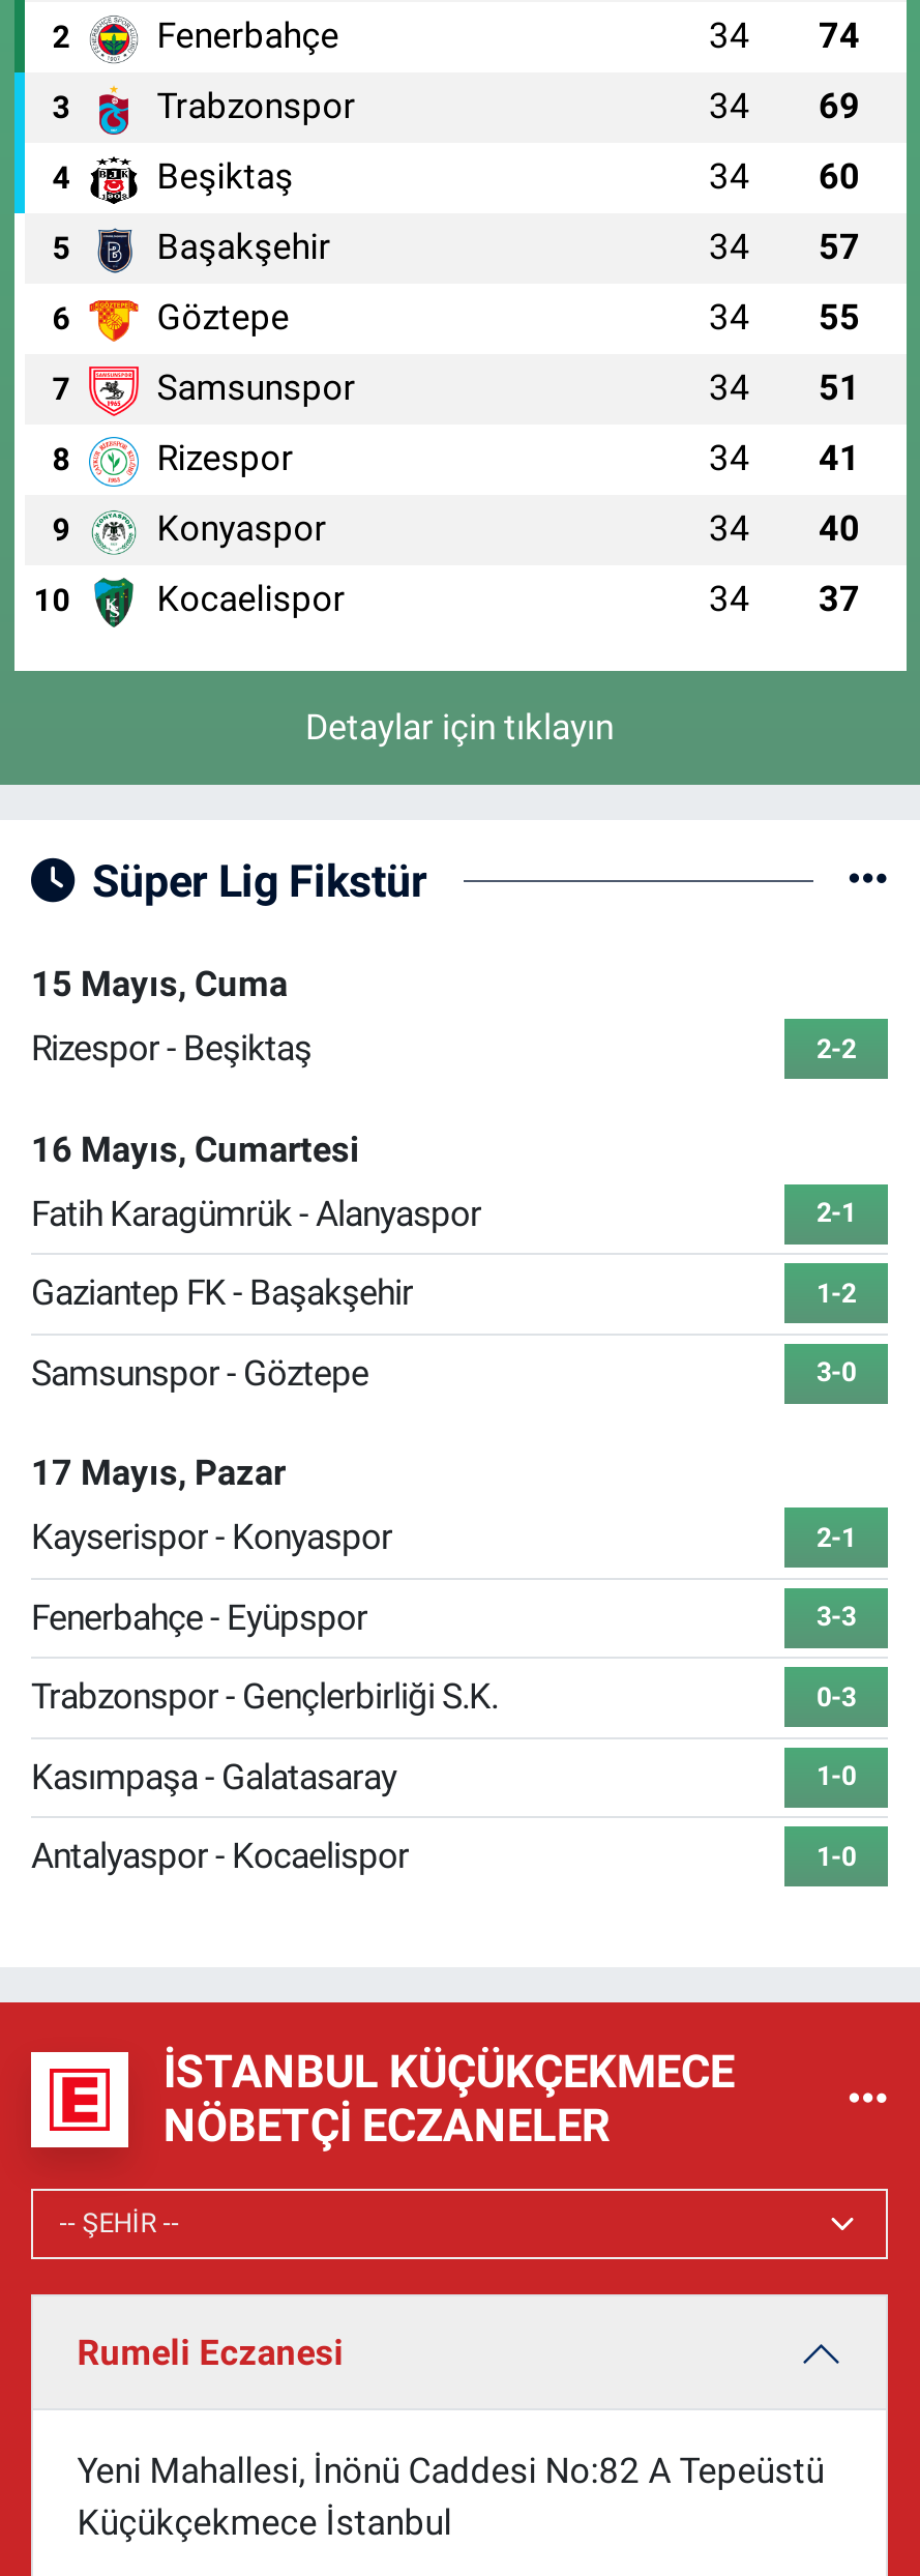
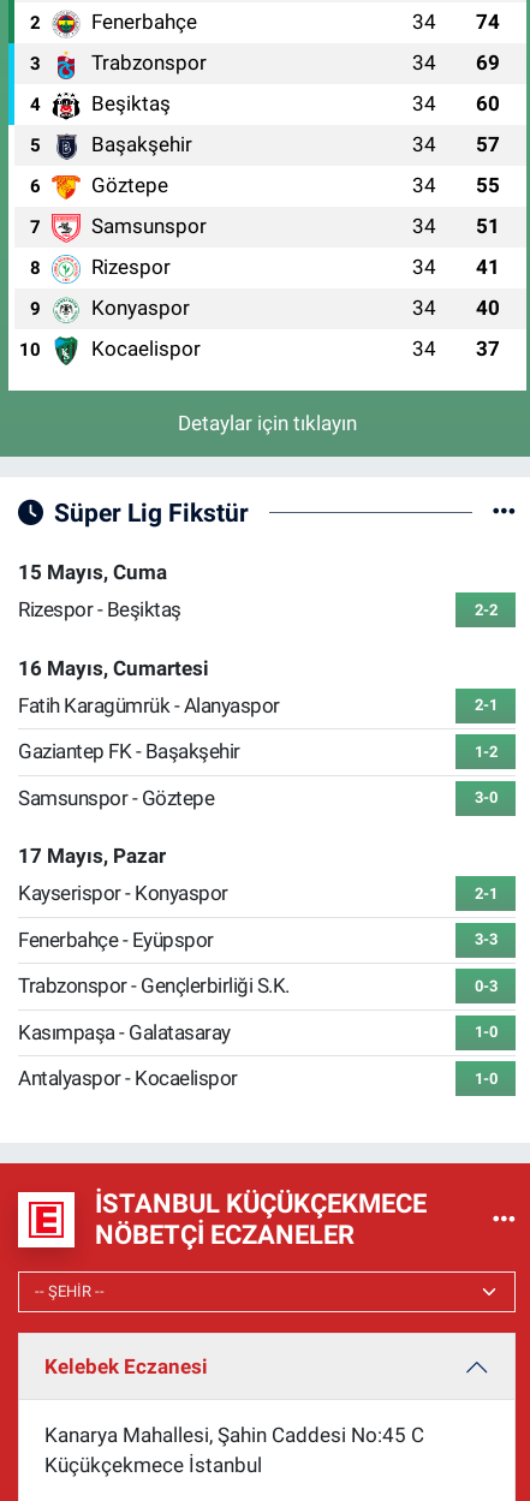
[77,2332,344,2374] Rumeli Eczanesi -> [45,1355,208,1379] Kelebek Eczanesi
[77,2450,824,2491] Yeni Mahallesi, İnönü Caddesi No:82 A Tepeüstü -> [45,1423,424,1447] Kanarya Mahallesi, Şahin Caddesi No:45 C

